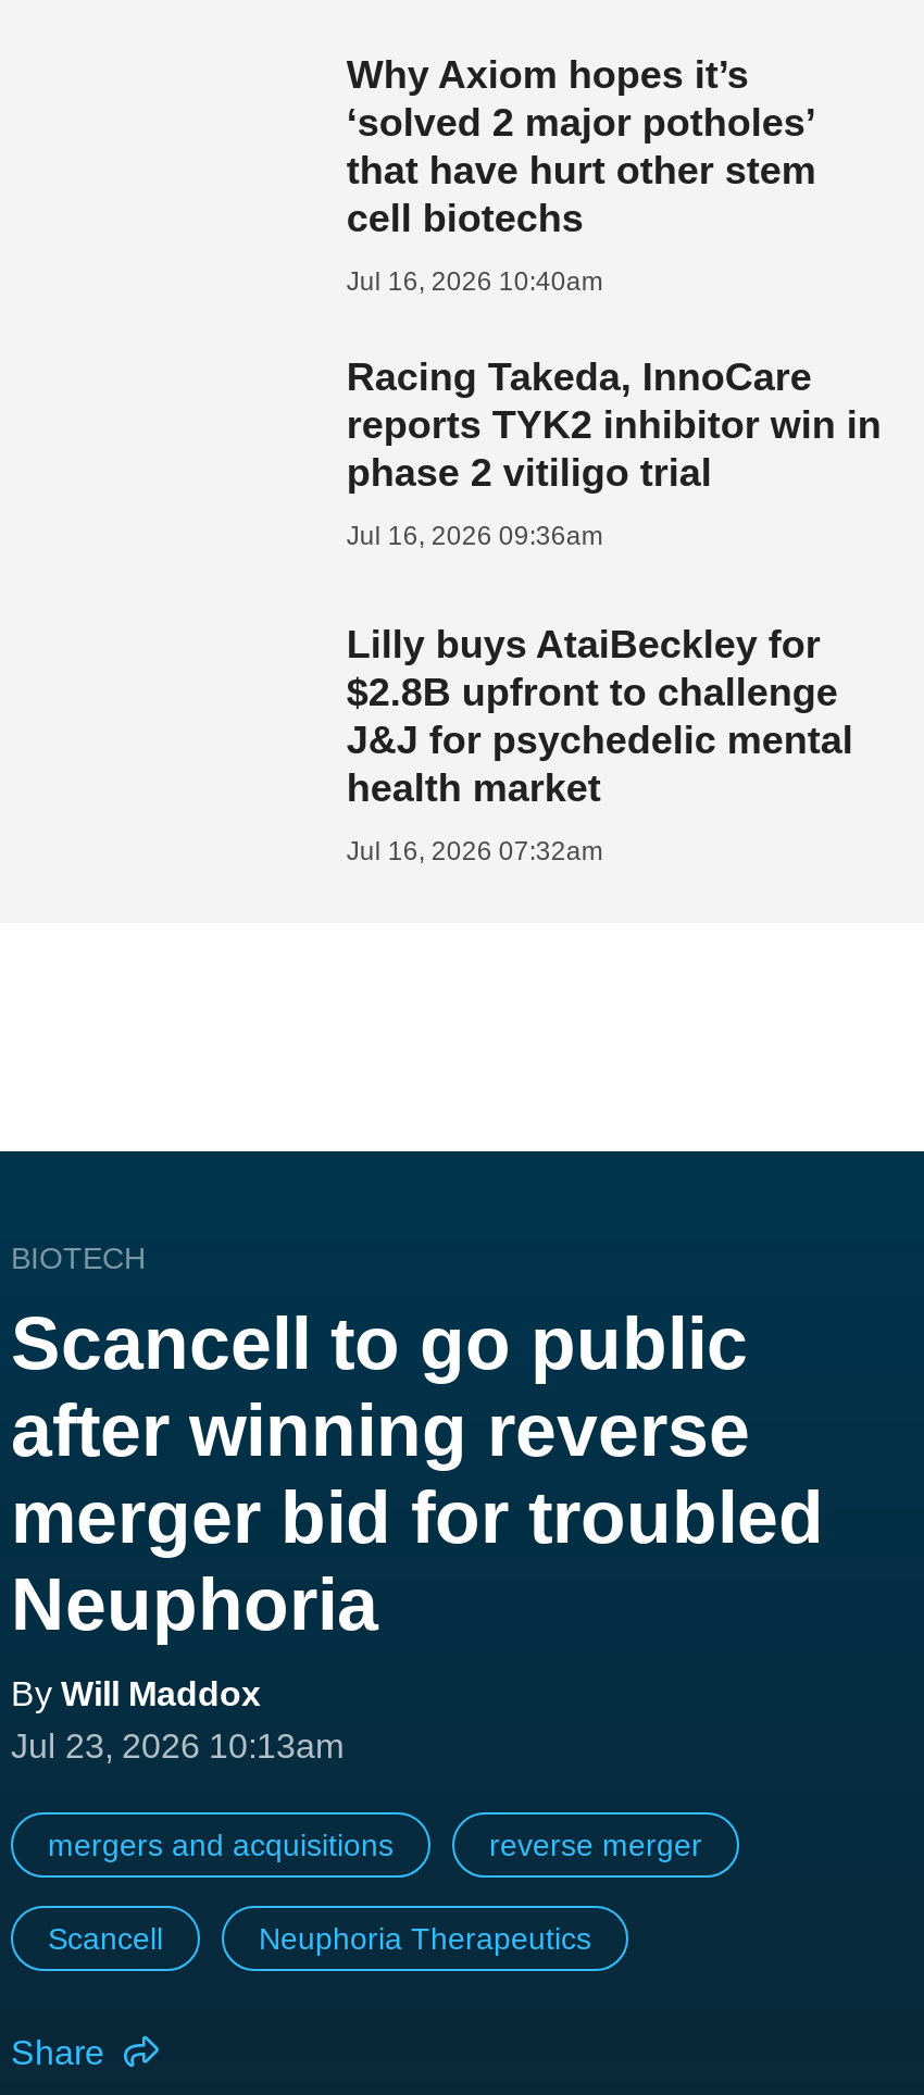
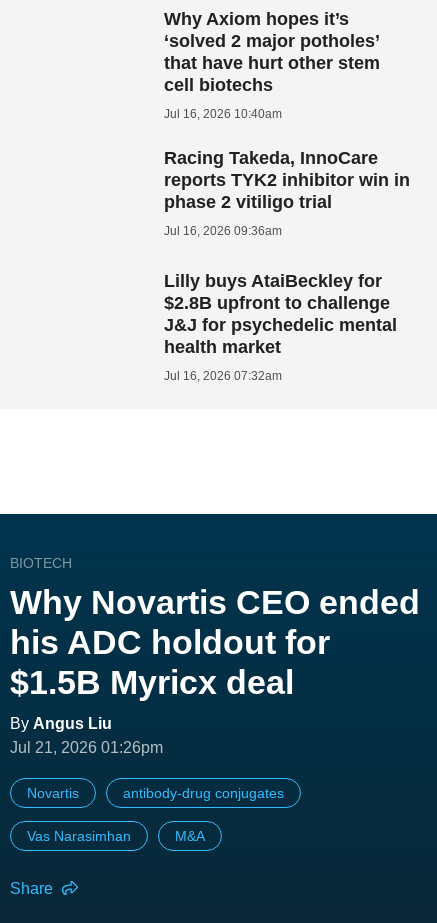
[11,1301,824,1764] Scancell to go public | after winning reverse | merger bid for troubled | Neuphoria | By Will Maddox | Jul 23, 2026 10:13am -> [10,583,420,756] Why Novartis CEO ended | his ADC holdout for | $1.5B Myricx deal | By Angus Liu | Jul 21, 2026 01:26pm
[48,1827,702,1862] mergers and acquisitions | reverse merger -> [27,785,284,801] Novartis | antibody-drug conjugates
[48,1920,591,1955] Scancell | Neuphoria Therapeutics -> [27,828,205,844] Vas Narasimhan | M&A

